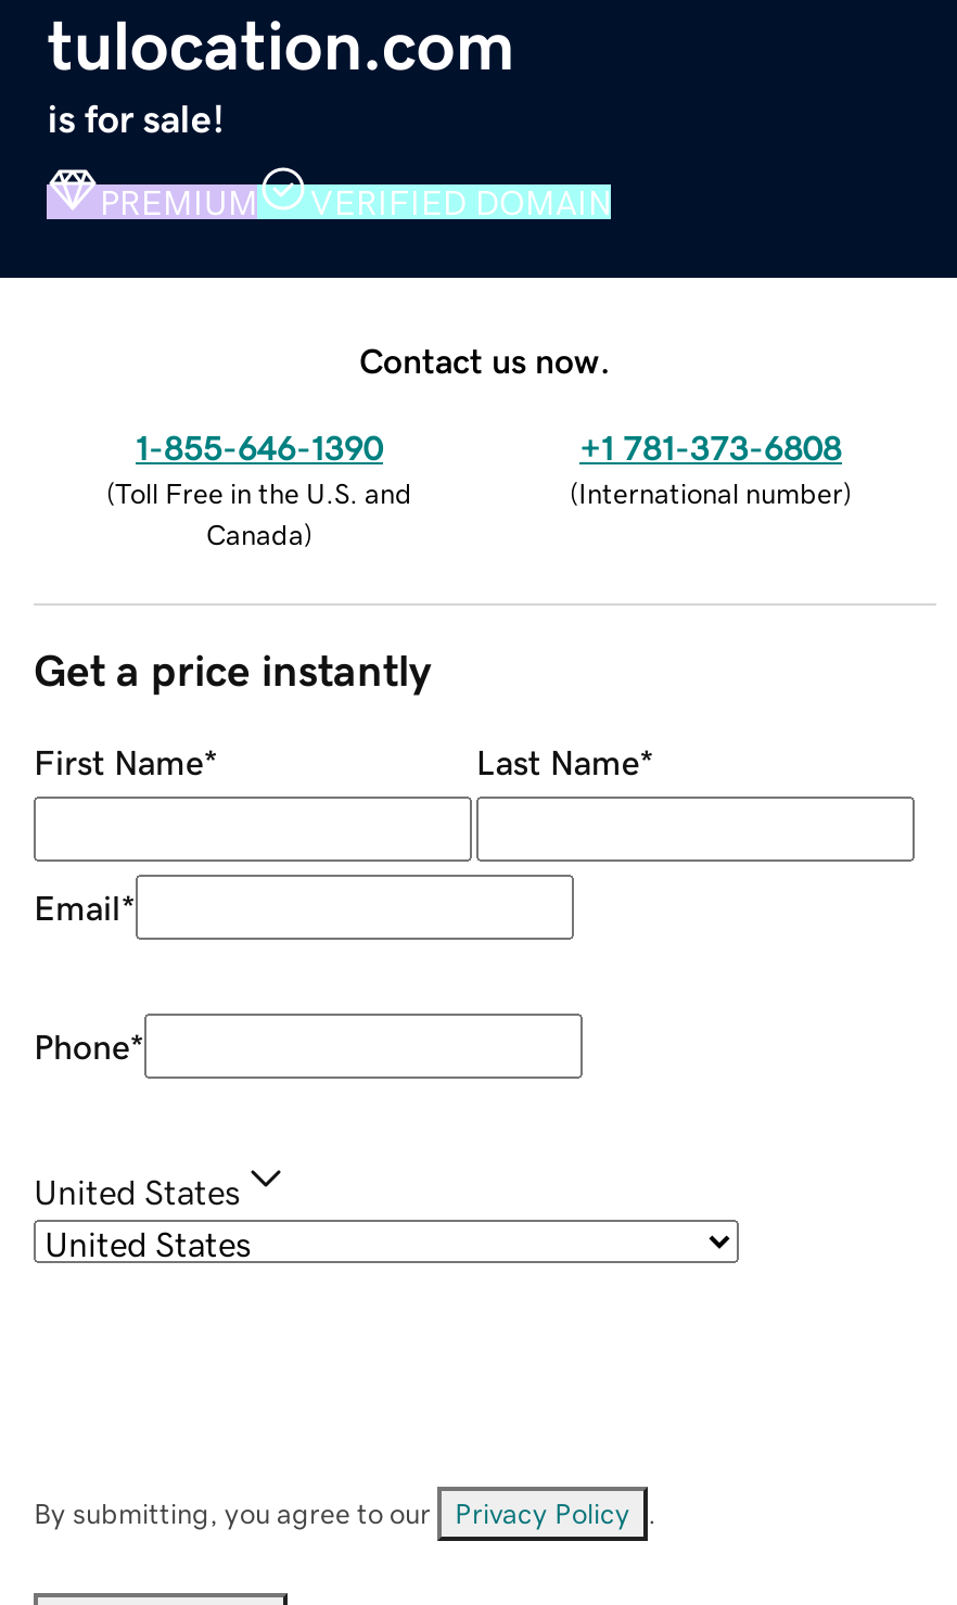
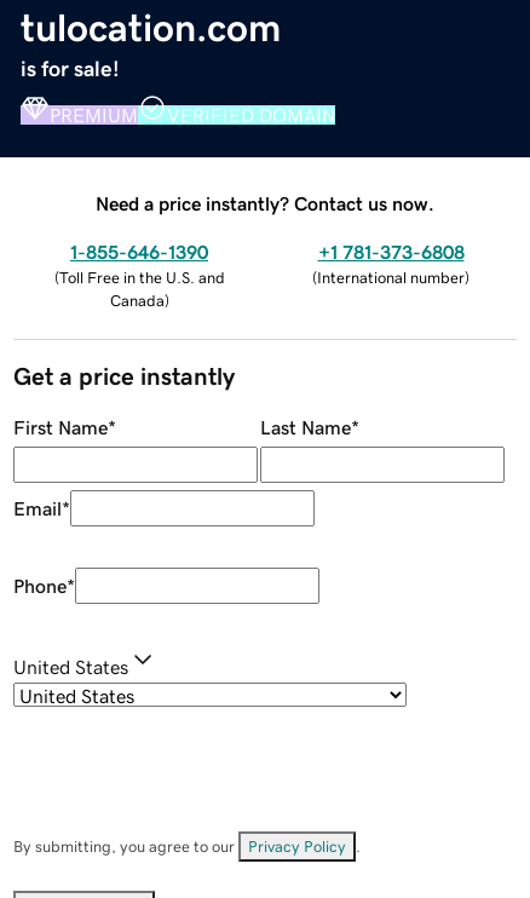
[359,342,611,377] Contact us now. -> [96,193,434,213] Need a price instantly? Contact us now.

